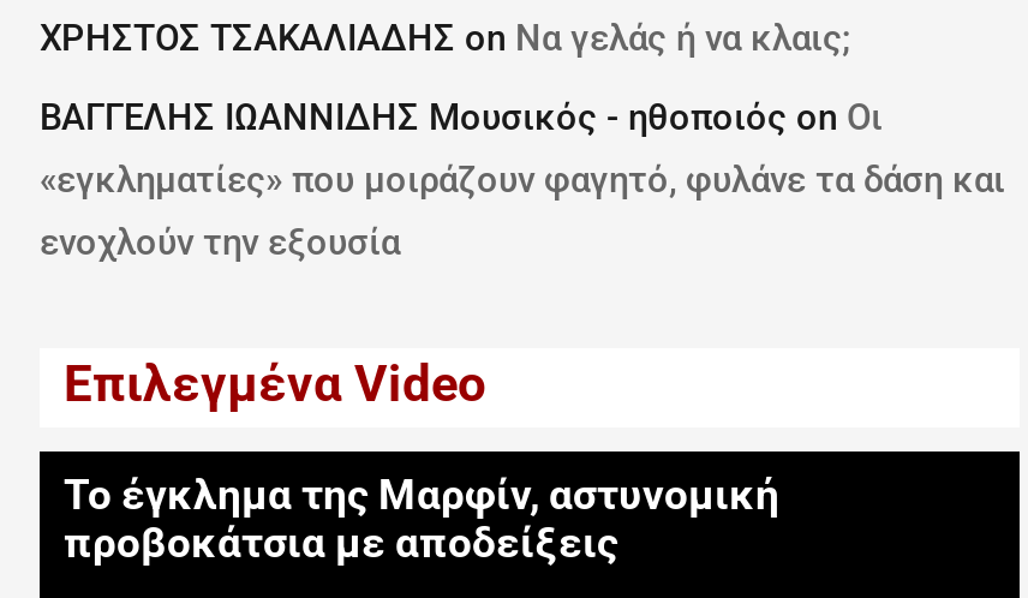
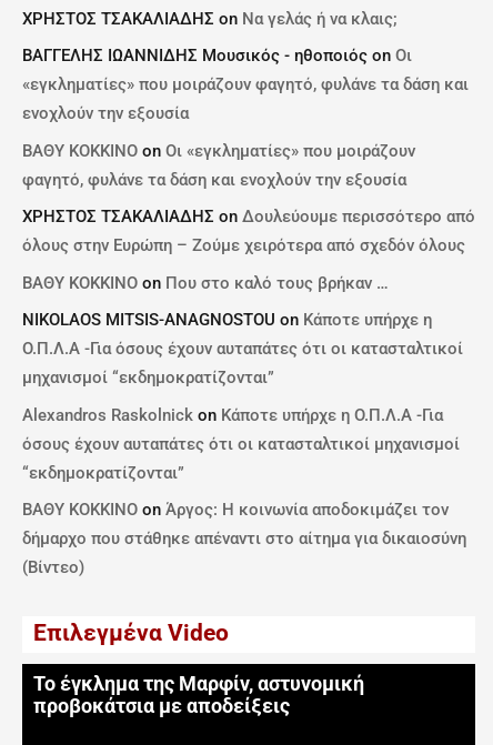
none -> [22,141,475,578] ΒΑΘΥ ΚΟΚΚΙΝΟ on Οι «εγκληματίες» που μοιράζουν | φαγητό, φυλάνε τα δάση και ενοχλούν την εξουσία | ΧΡΗΣΤΟΣ ΤΣΑΚΑΛΙΑΔΗΣ on Δουλεύουμε περισσότερο από | όλους στην Ευρώπη – Ζούμε χειρότερα από σχεδόν όλους | ΒΑΘΥ ΚΟΚΚΙΝΟ on Που στο καλό τους βρήκαν … | NIKOLAOS MITSIS-ANAGNOSTOU on Κάποτε υπήρχε η | Ο.Π.Λ.Α -Για όσους έχουν αυταπάτες ότι οι κατασταλτικοί | μηχανισμοί “εκδημοκρατίζονται” | Alexandros Raskolnick on Κάποτε υπήρχε η Ο.Π.Λ.Α -Για | όσους έχουν αυταπάτες ότι οι κατασταλτικοί μηχανισμοί | “εκδημοκρατίζονται” | ΒΑΘΥ ΚΟΚΚΙΝΟ on Άργος: Η κοινωνία αποδοκιμάζει τον | δήμαρχο που στάθηκε απέναντι στο αίτημα για δικαιοσύνη | (Βίντεο)

